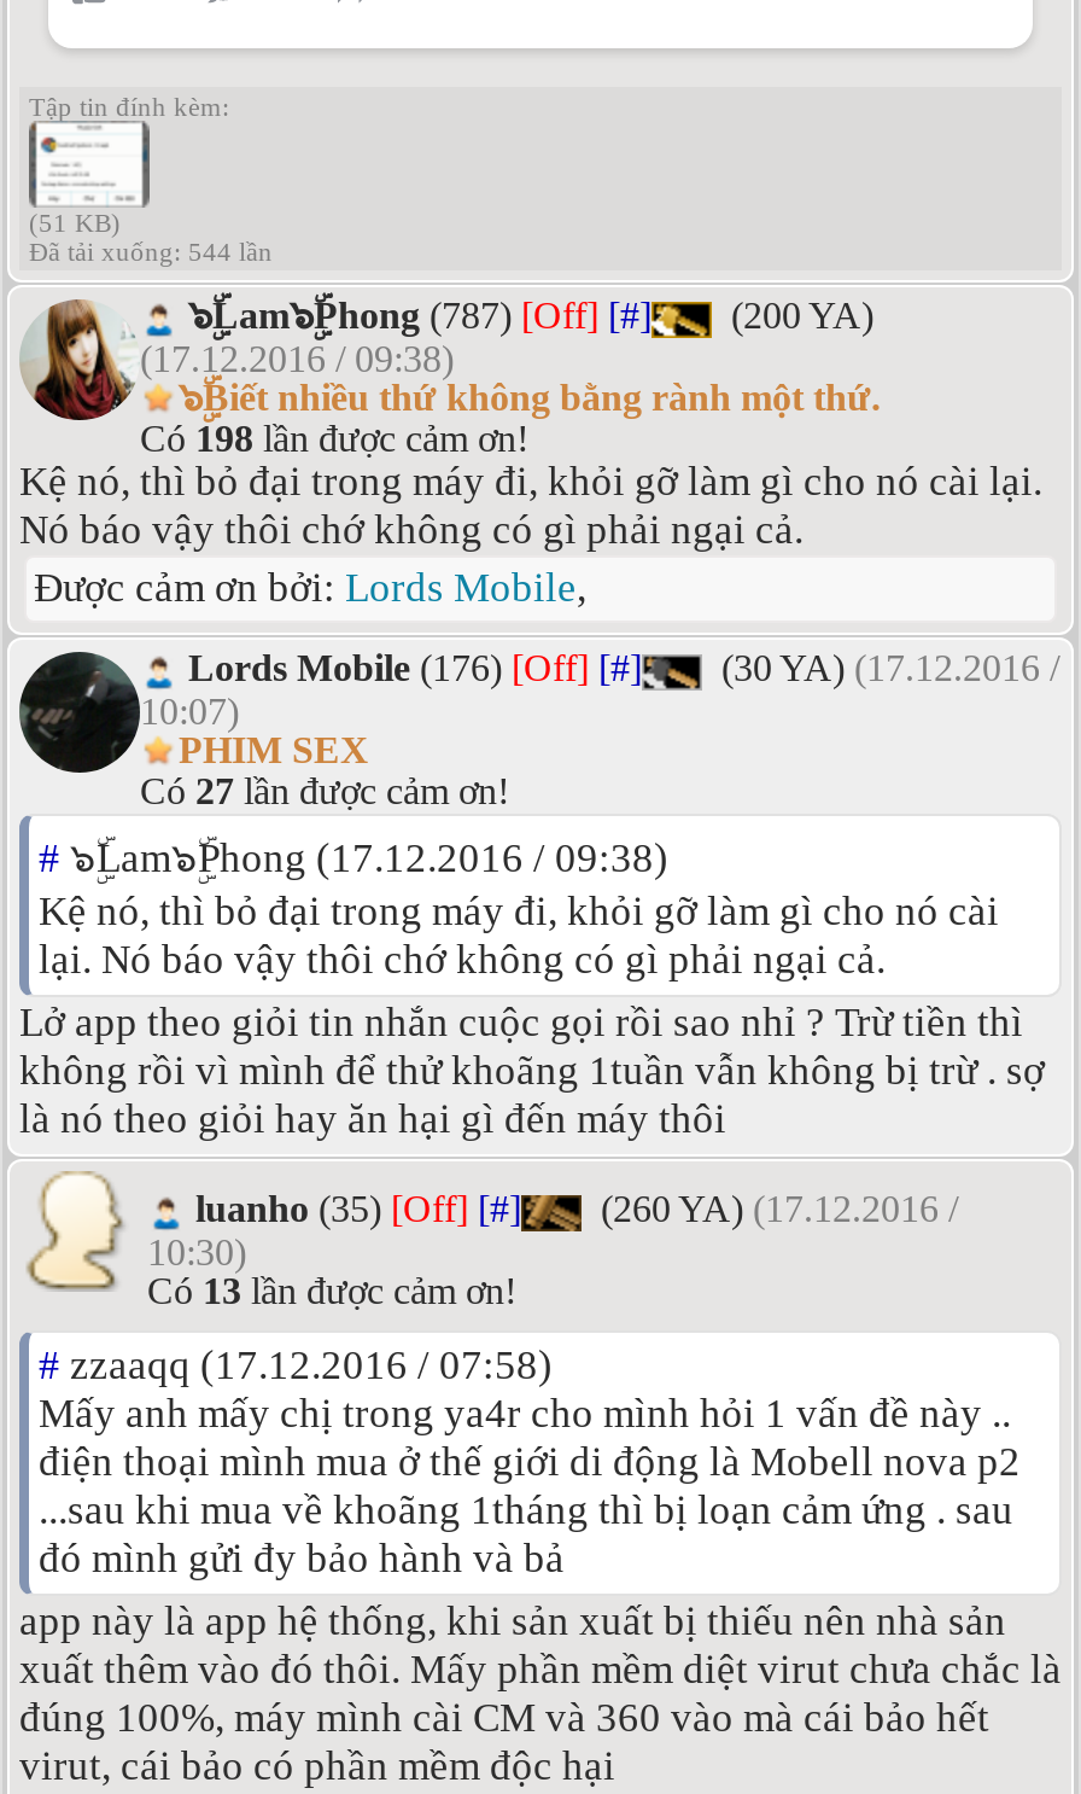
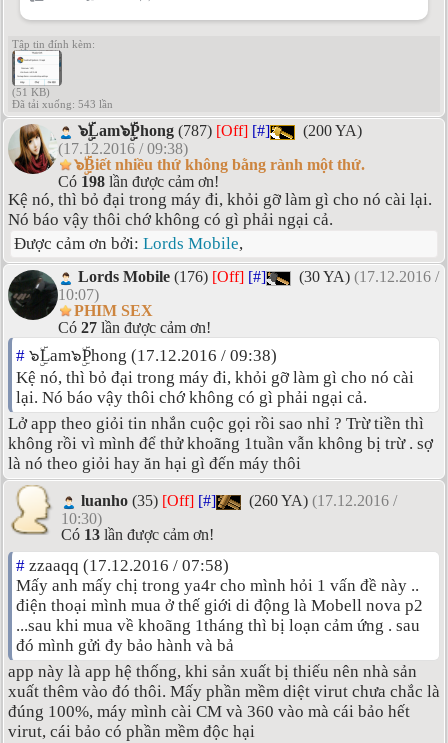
[29,237,273,266] Đã tải xuống: 544 lần -> [12,98,113,110] Đã tải xuống: 543 lần

